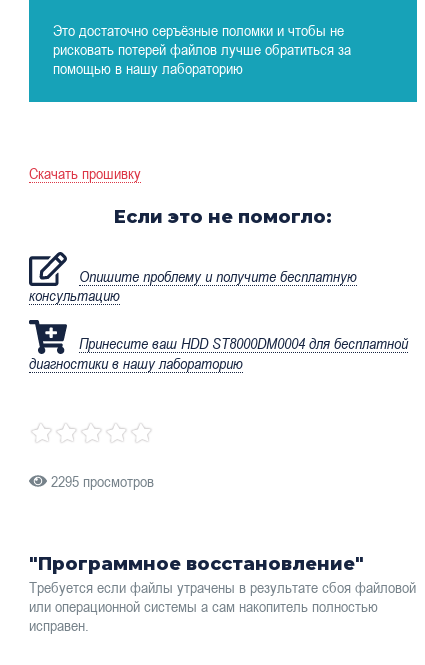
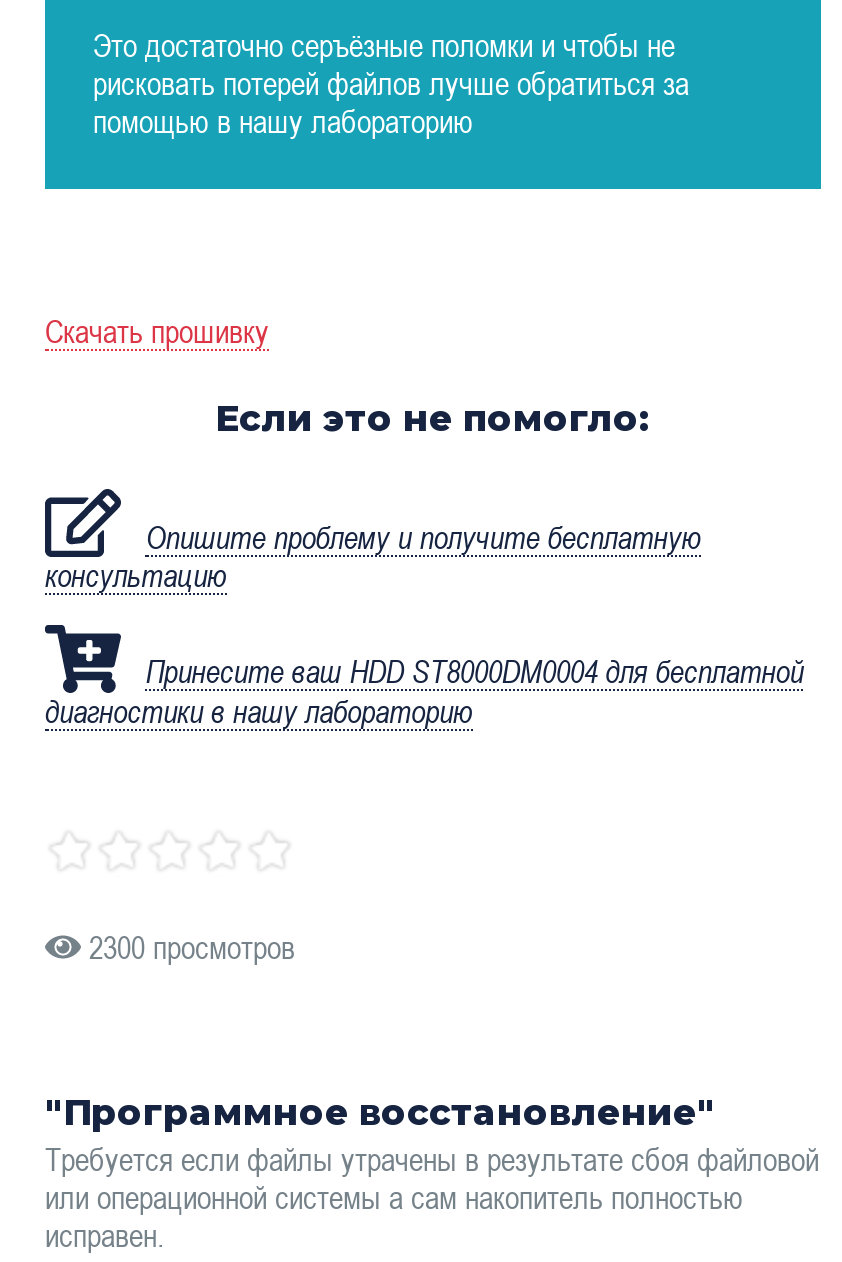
[47,472,154,490] 2295 просмотров -> [81,928,295,964] 2300 просмотров

